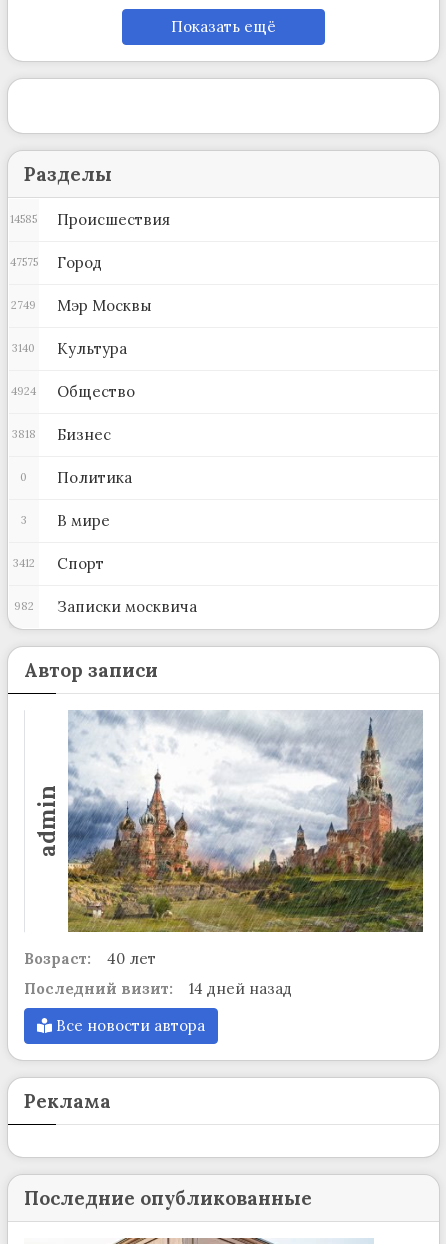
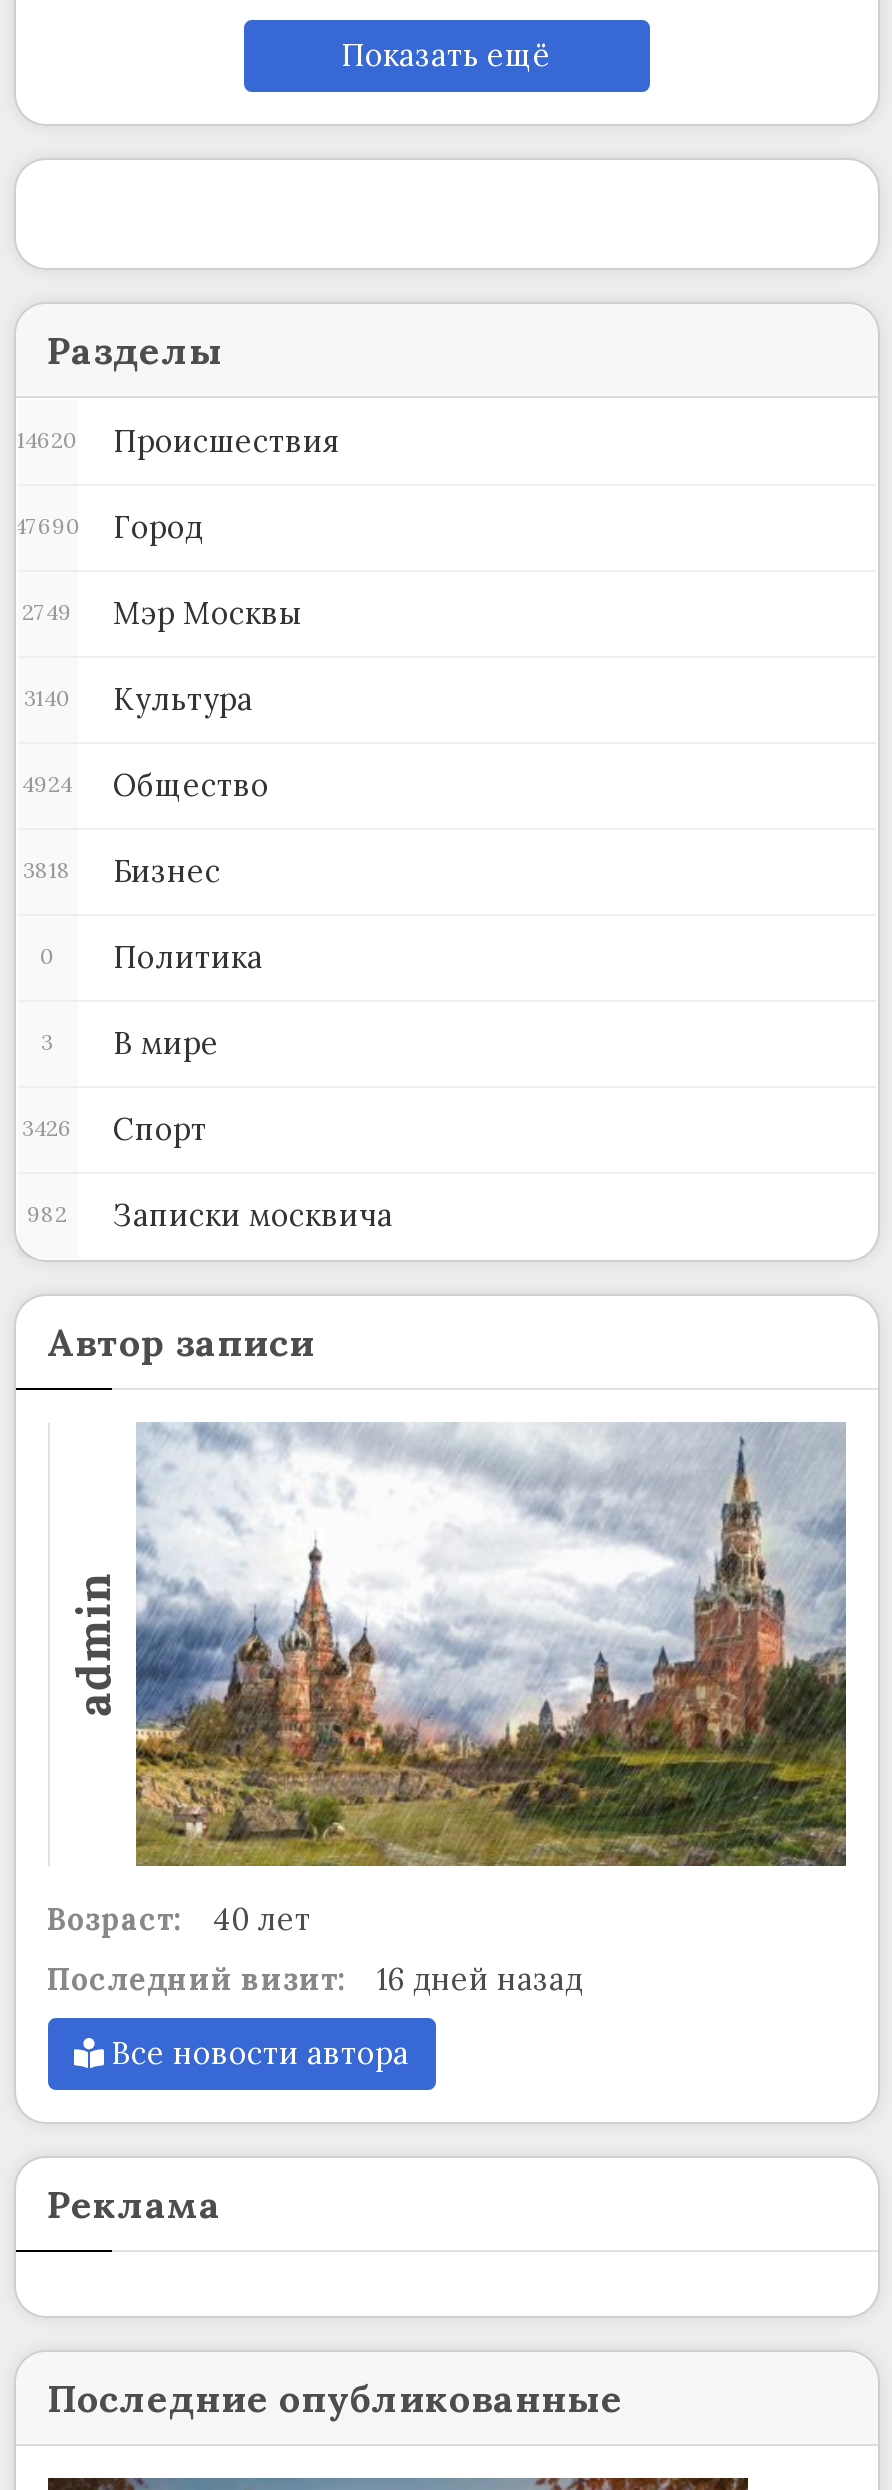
[10,210,169,229] 14585 Происшествия -> [17,422,339,460] 14620 Происшествия
[9,253,101,272] 47575 Город -> [14,508,203,546] 47690 Город
[12,554,103,573] 3412 Спорт -> [22,1110,207,1148] 3426 Спорт
[23,979,291,998] Последний визит: 14 дней назад -> [47,1959,583,1997] Последний визит: 16 дней назад

